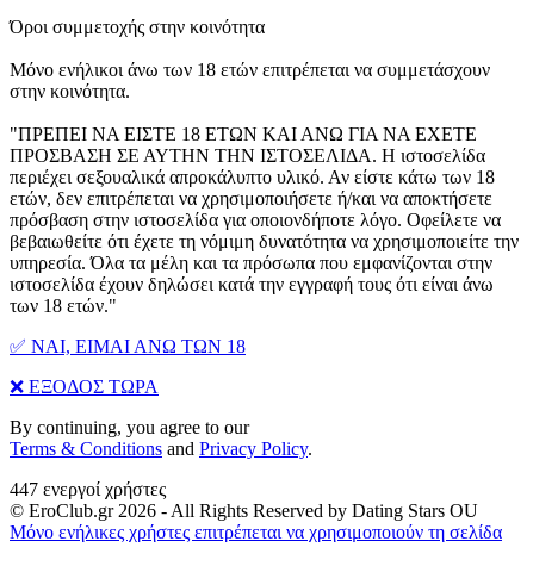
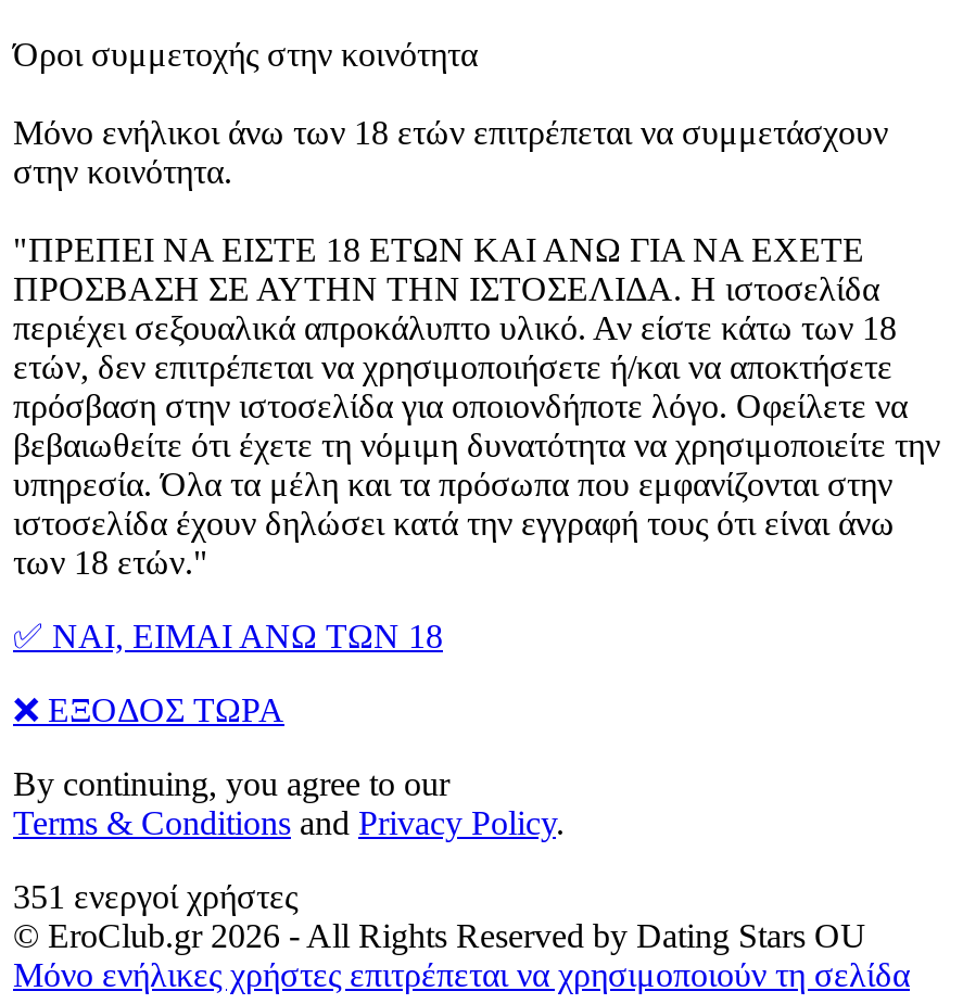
[10,479,166,499] 447 ενεργοί χρήστες -> [13,878,297,915] 351 ενεργοί χρήστες

